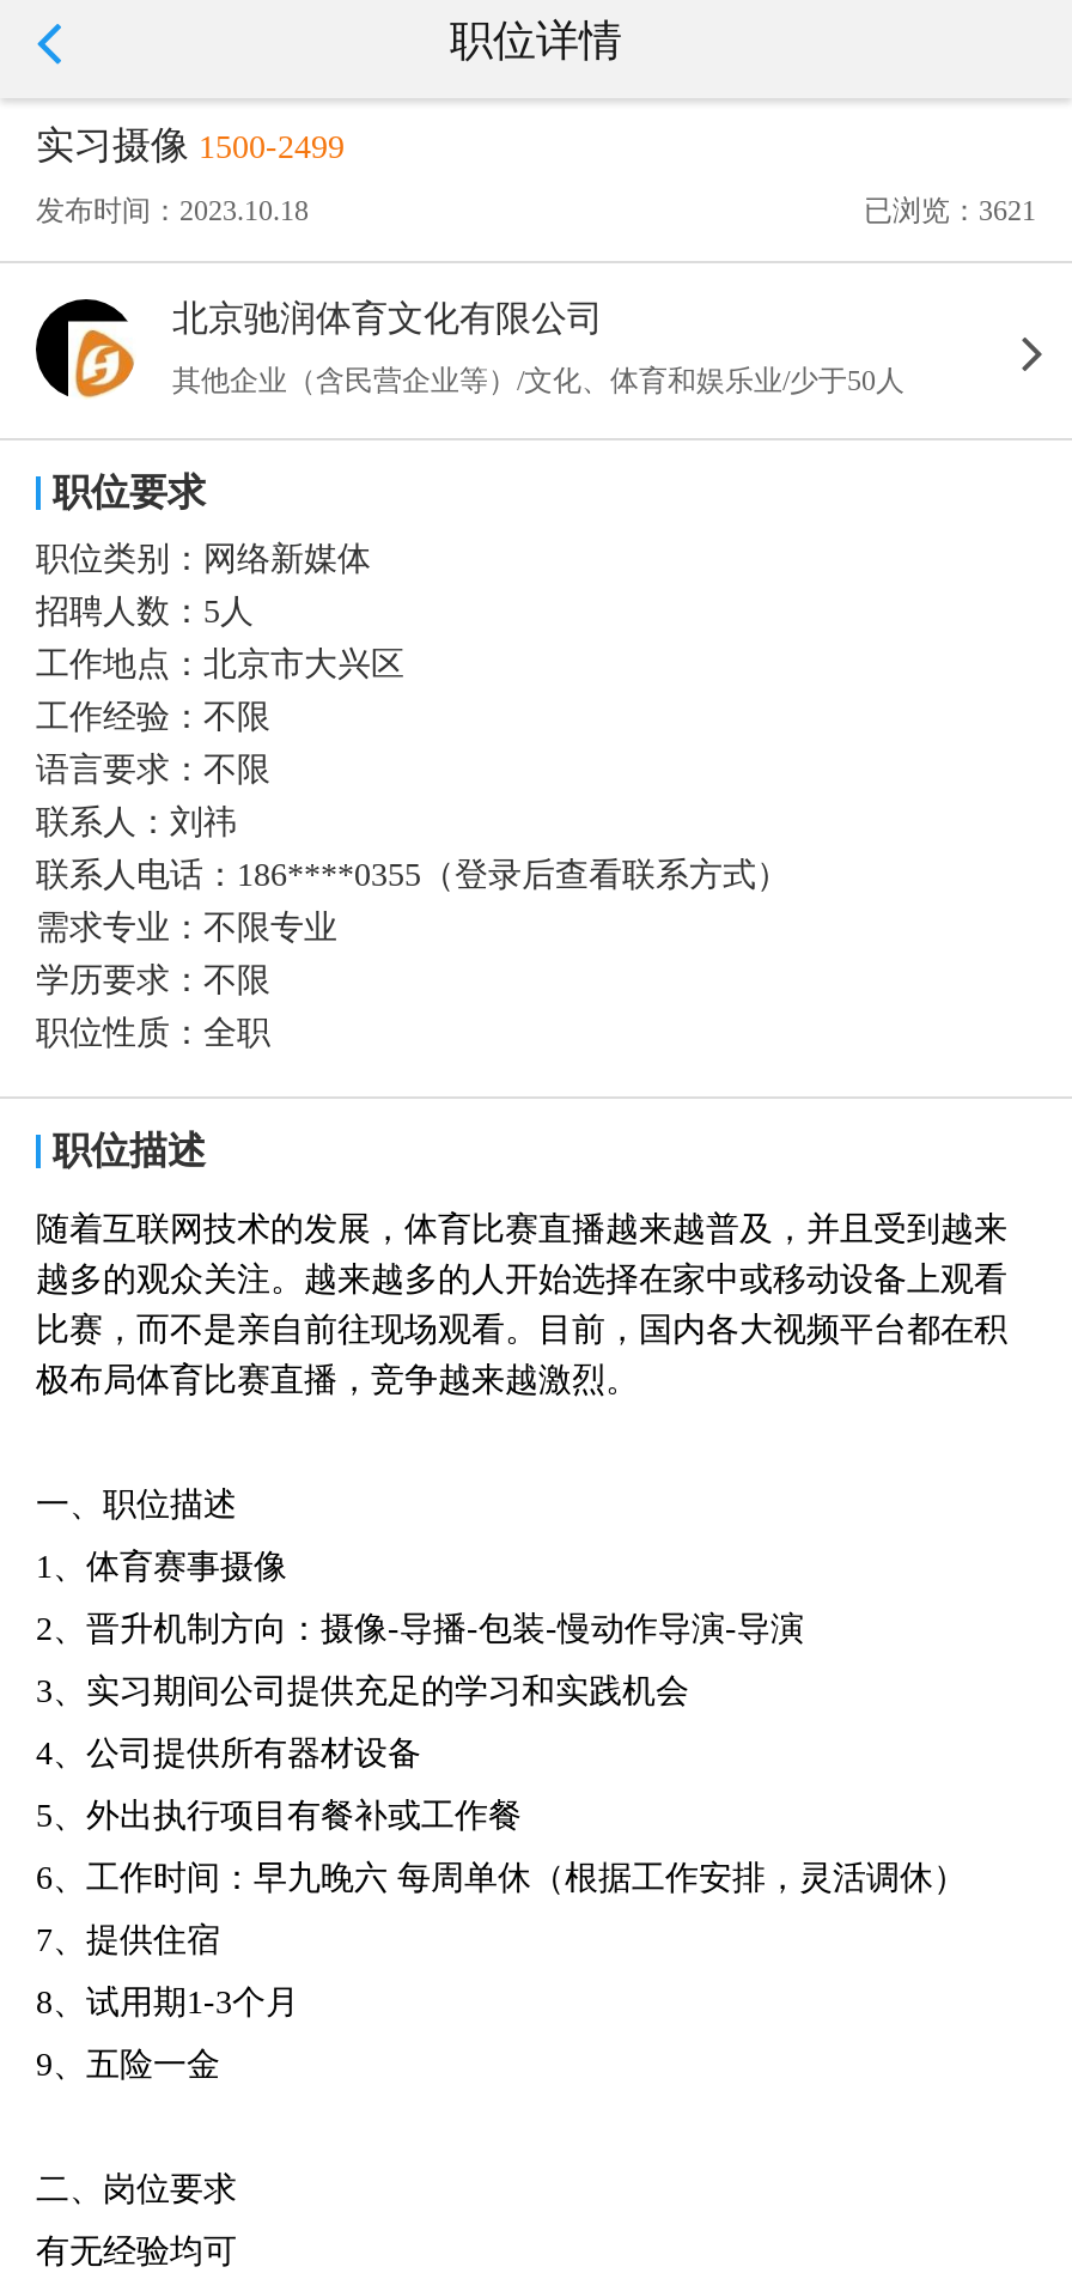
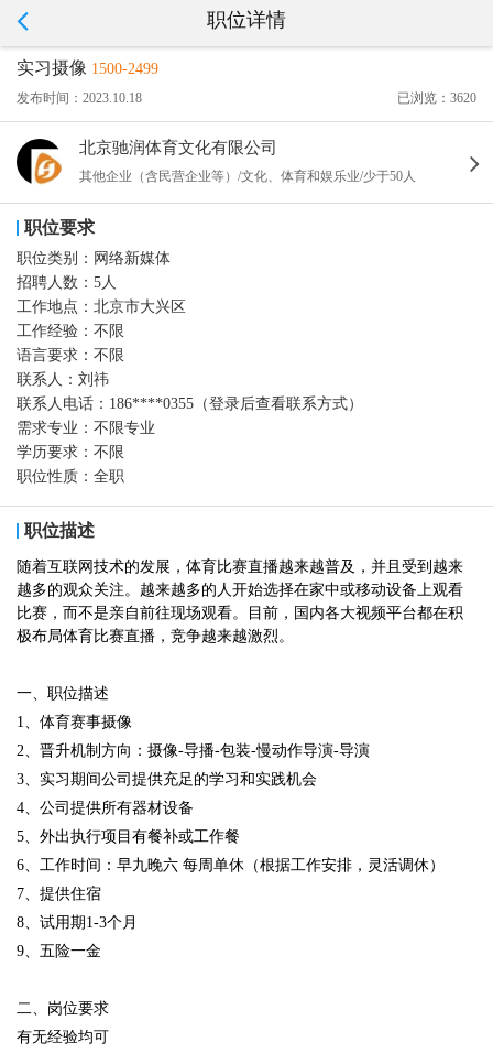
[864,194,1036,227] 已浏览：3621 -> [397,90,476,106] 已浏览：3620

